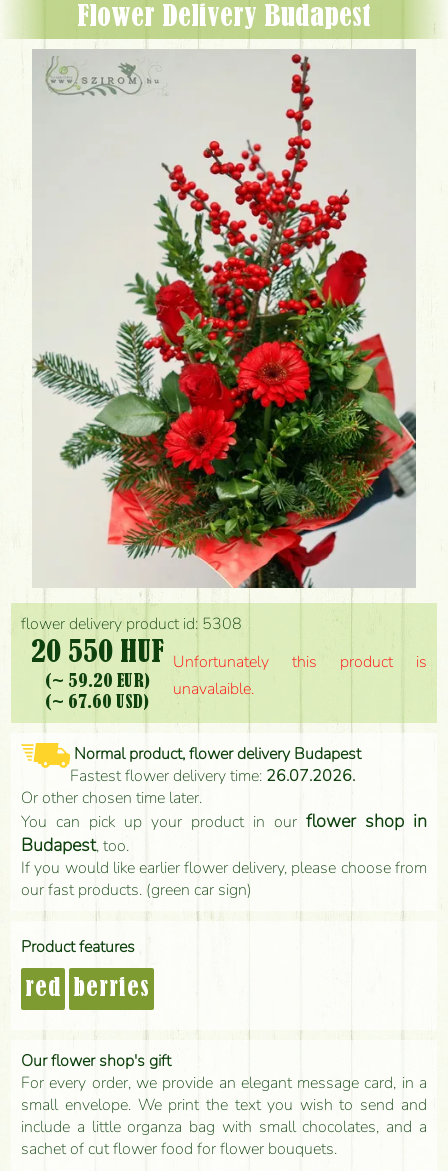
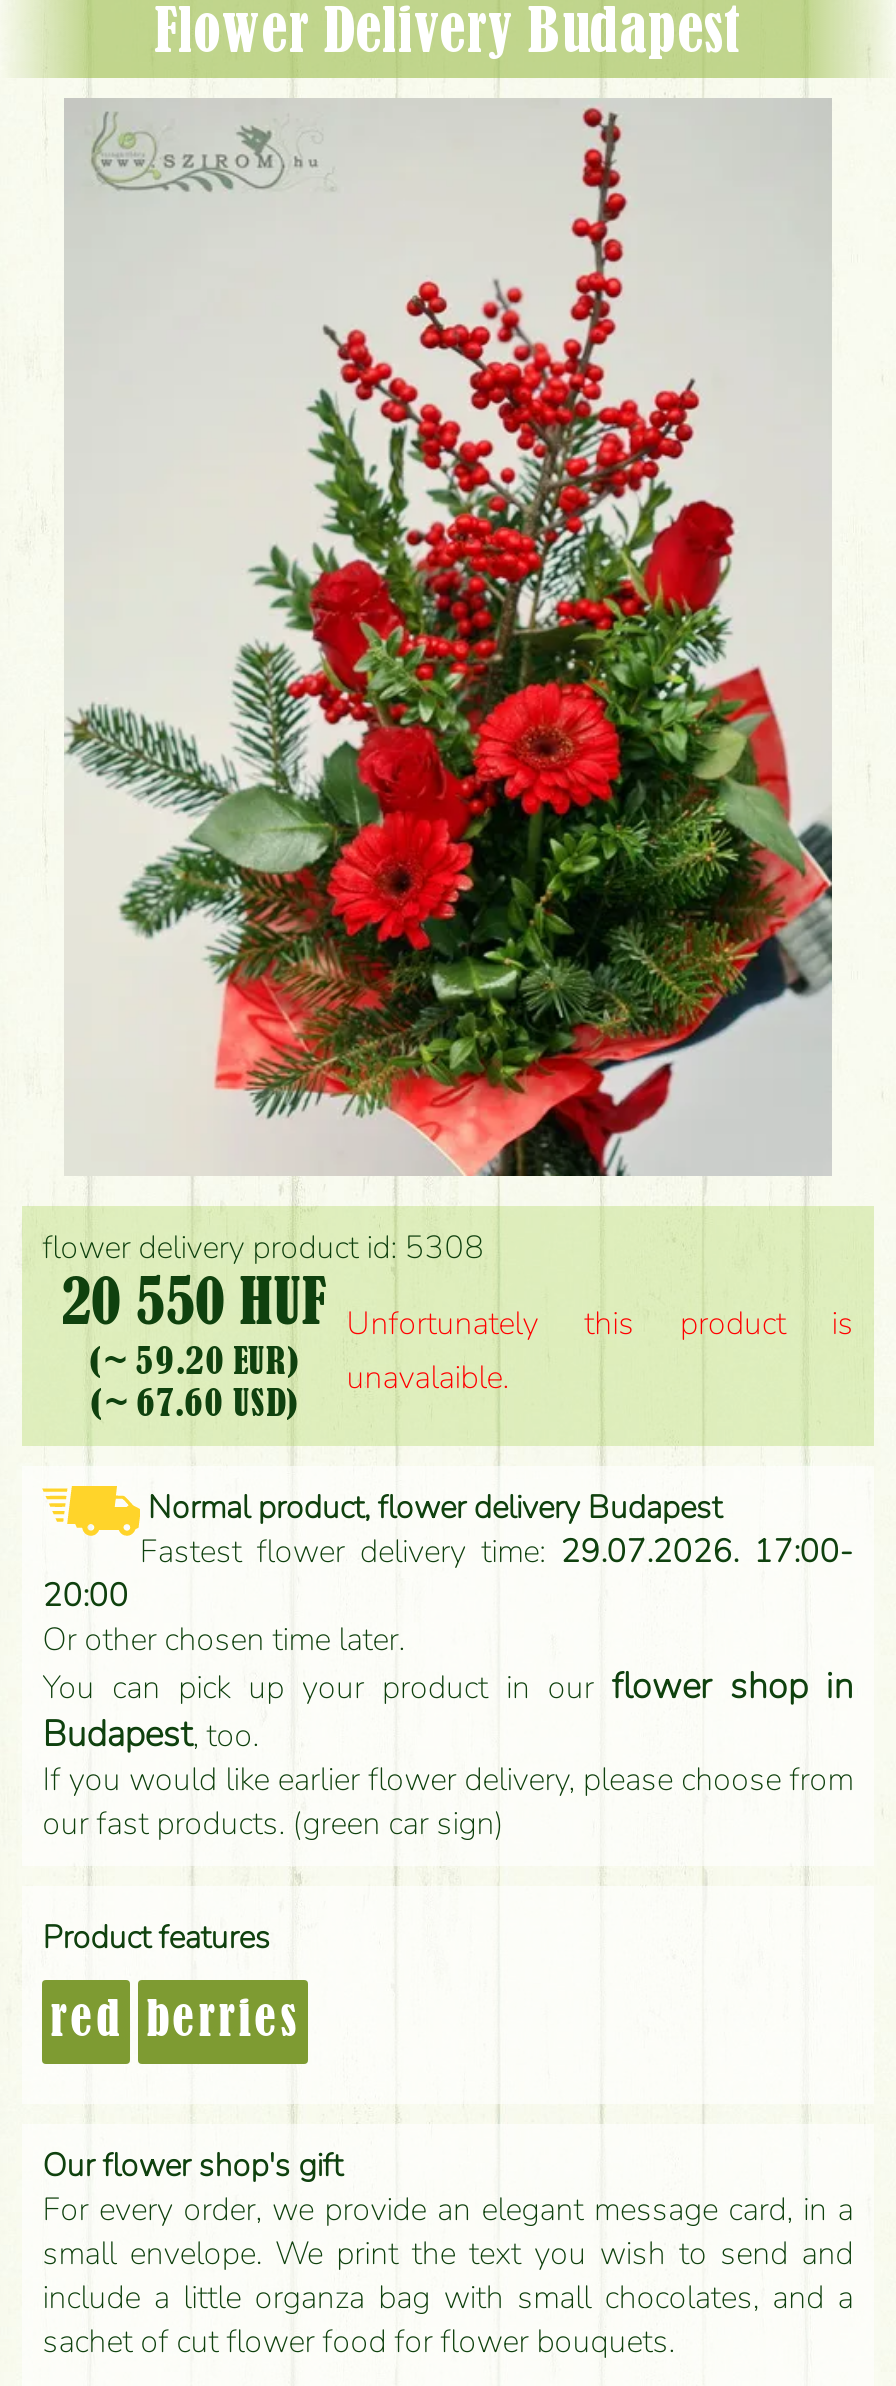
[70,765,355,787] Fastest flower delivery time: 26.07.2026. -> [42,1530,854,1618] Fastest flower delivery time: 29.07.2026. 17:00- | 20:00

